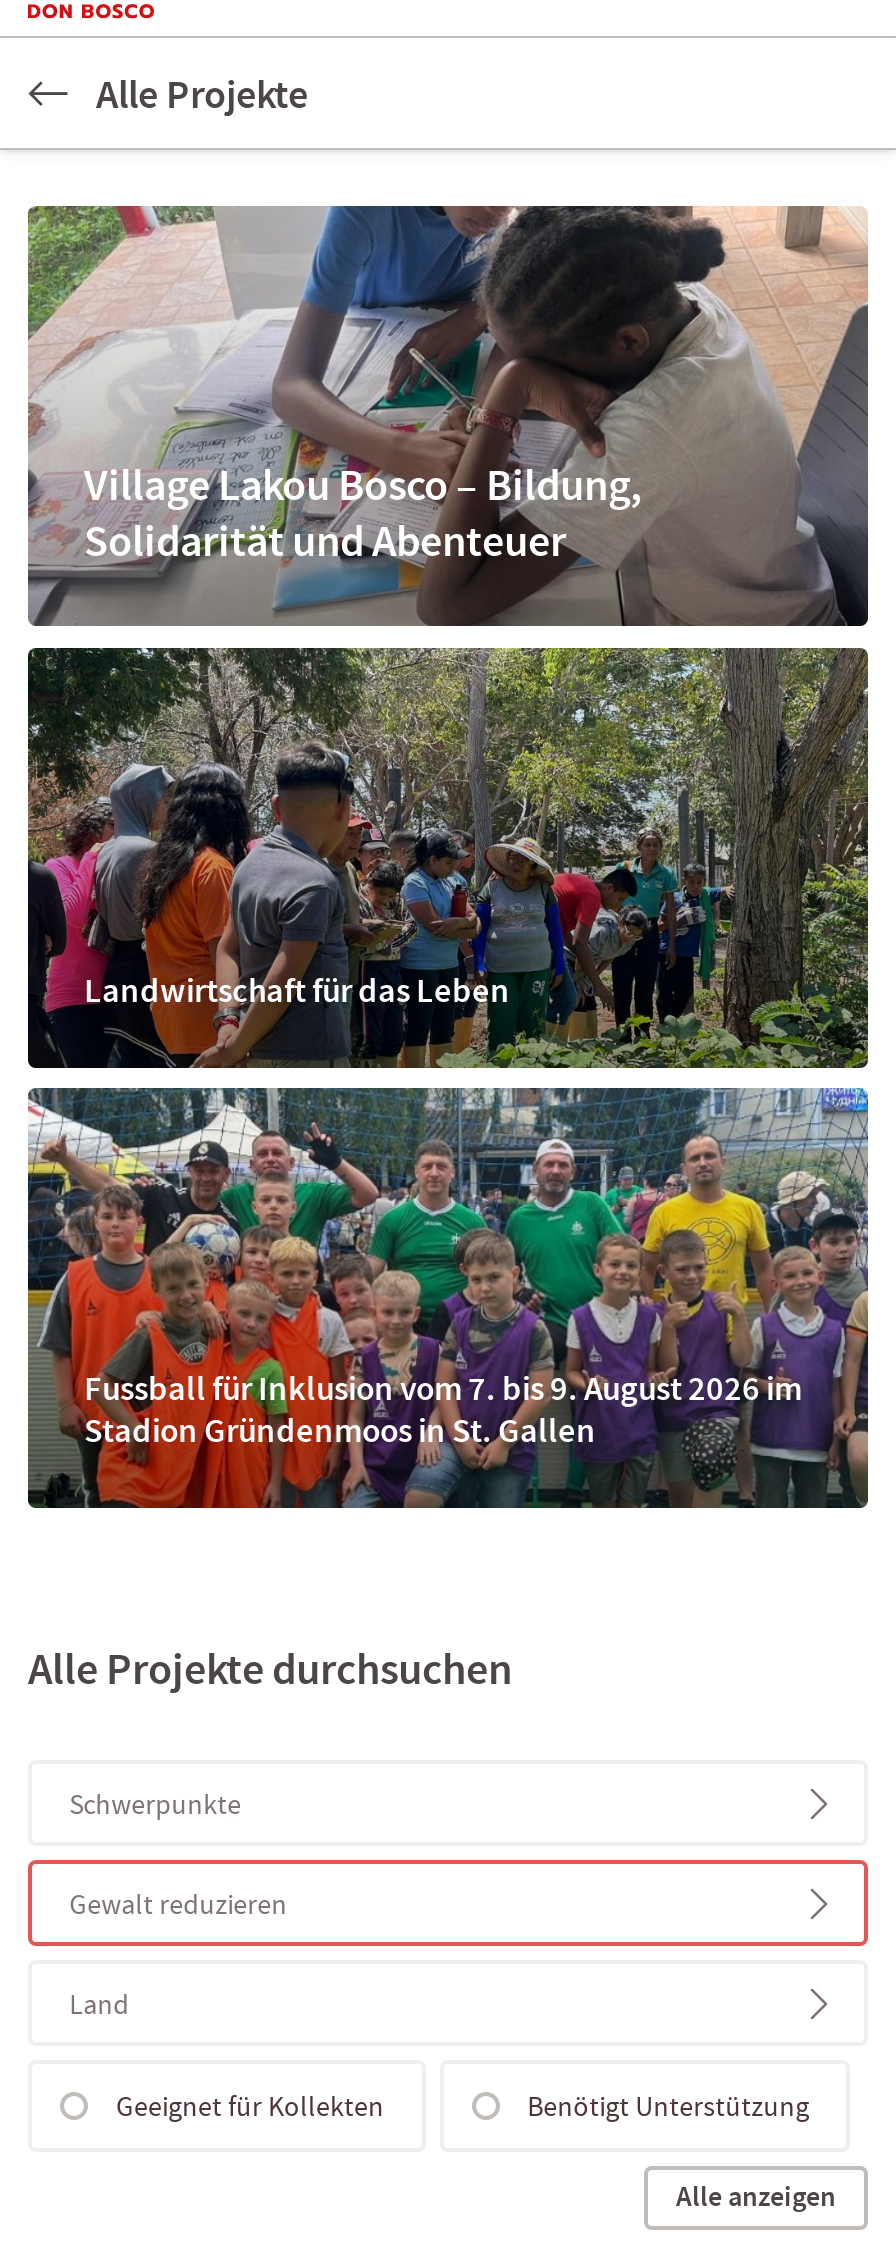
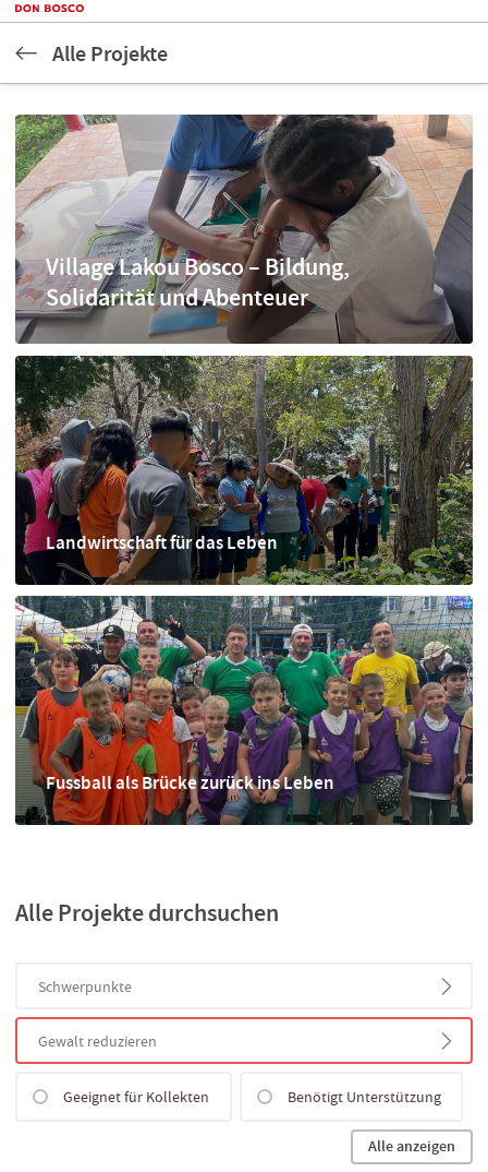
[84,1366,802,1454] Fussball für Inklusion vom 7. bis 9. August 2026 im | Stadion Gründenmoos in St. Gallen -> [46,770,334,796] Fussball als Brücke zurück ins Leben
[69,1985,129,2021] Land -> none

